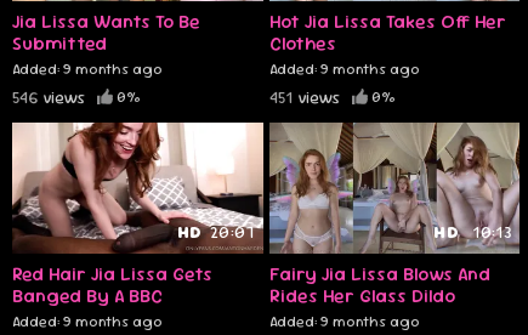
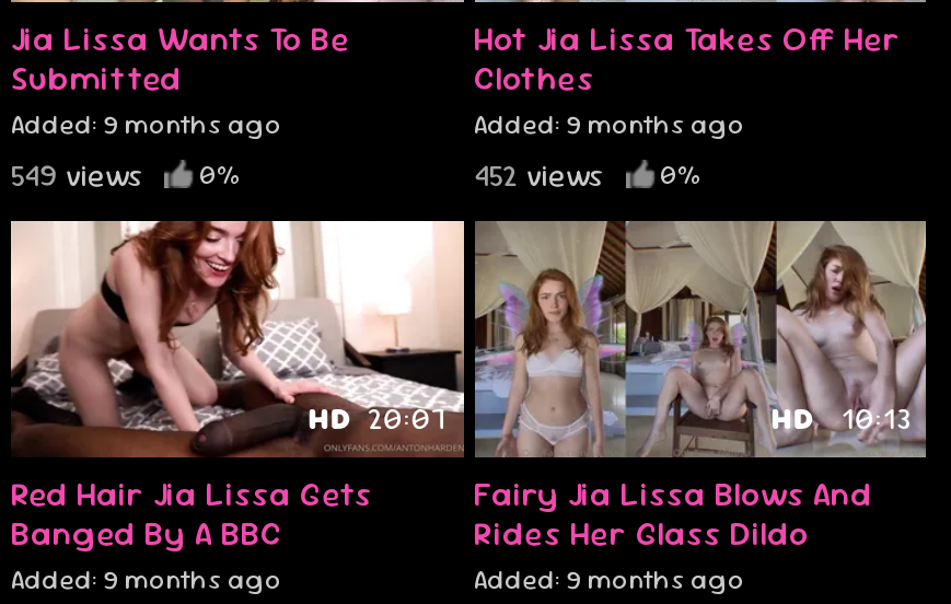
[12,86,141,108] 546 views 0% -> [11,155,243,194] 549 views 0%
[269,86,395,108] 451 views 0% -> [474,155,704,194] 452 views 0%

